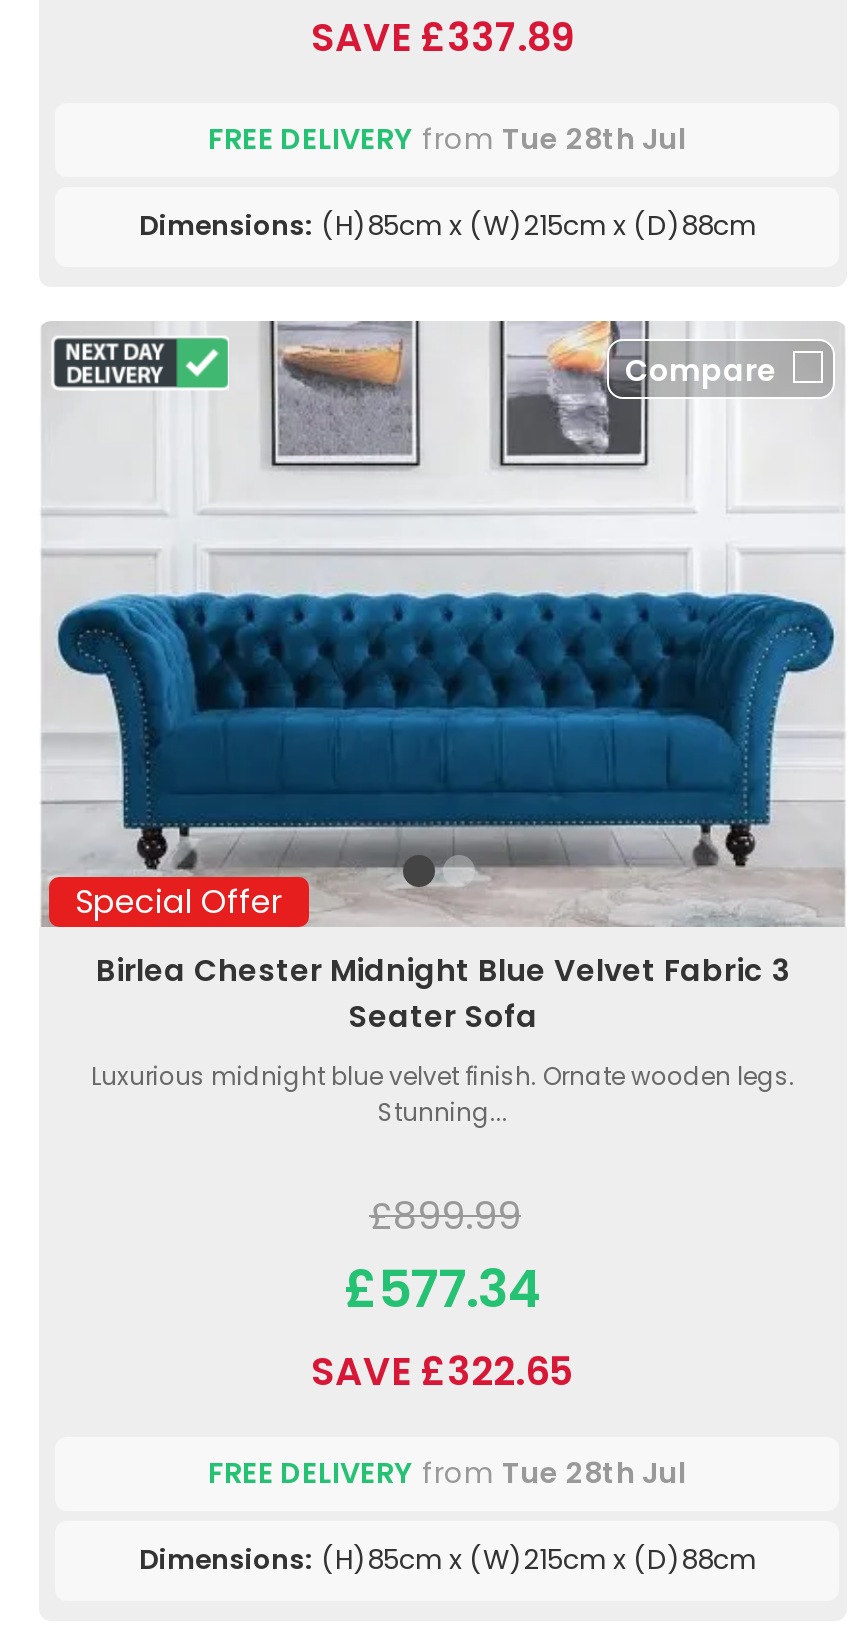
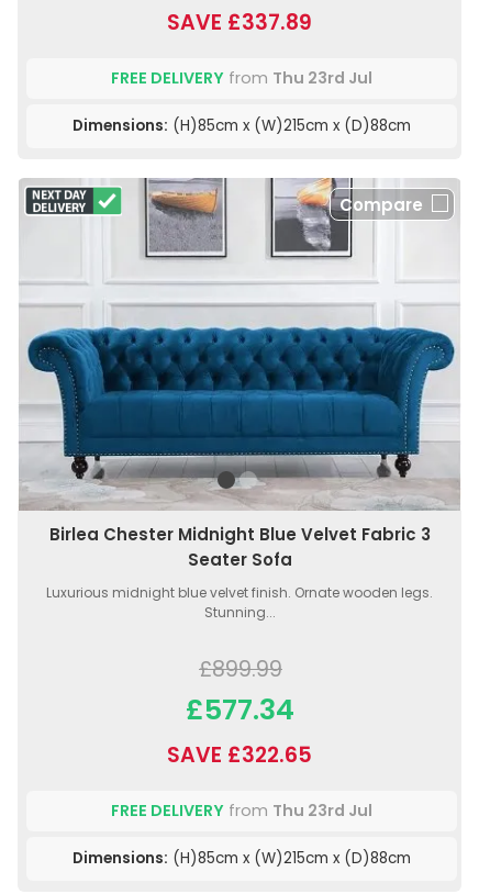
[208,120,686,160] FREE DELIVERY from Tue 28th Jul -> [111,67,372,89] FREE DELIVERY from Thu 23rd Jul
[75,879,283,925] Special Offer -> none
[208,1454,686,1494] FREE DELIVERY from Tue 28th Jul -> [111,800,372,822] FREE DELIVERY from Thu 23rd Jul

